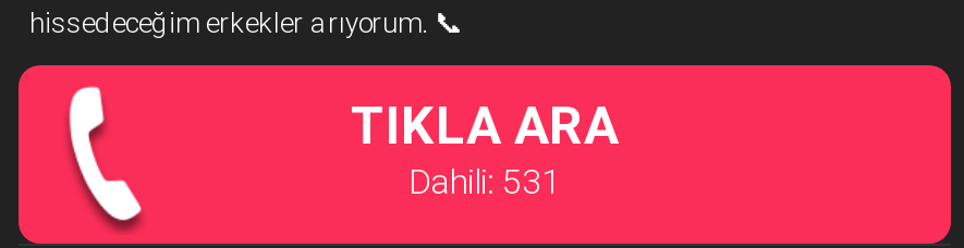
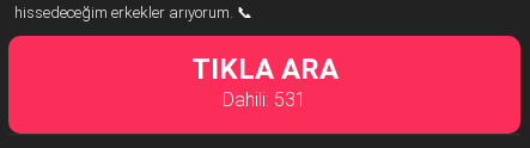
[66,85,143,233] [image] -> none

